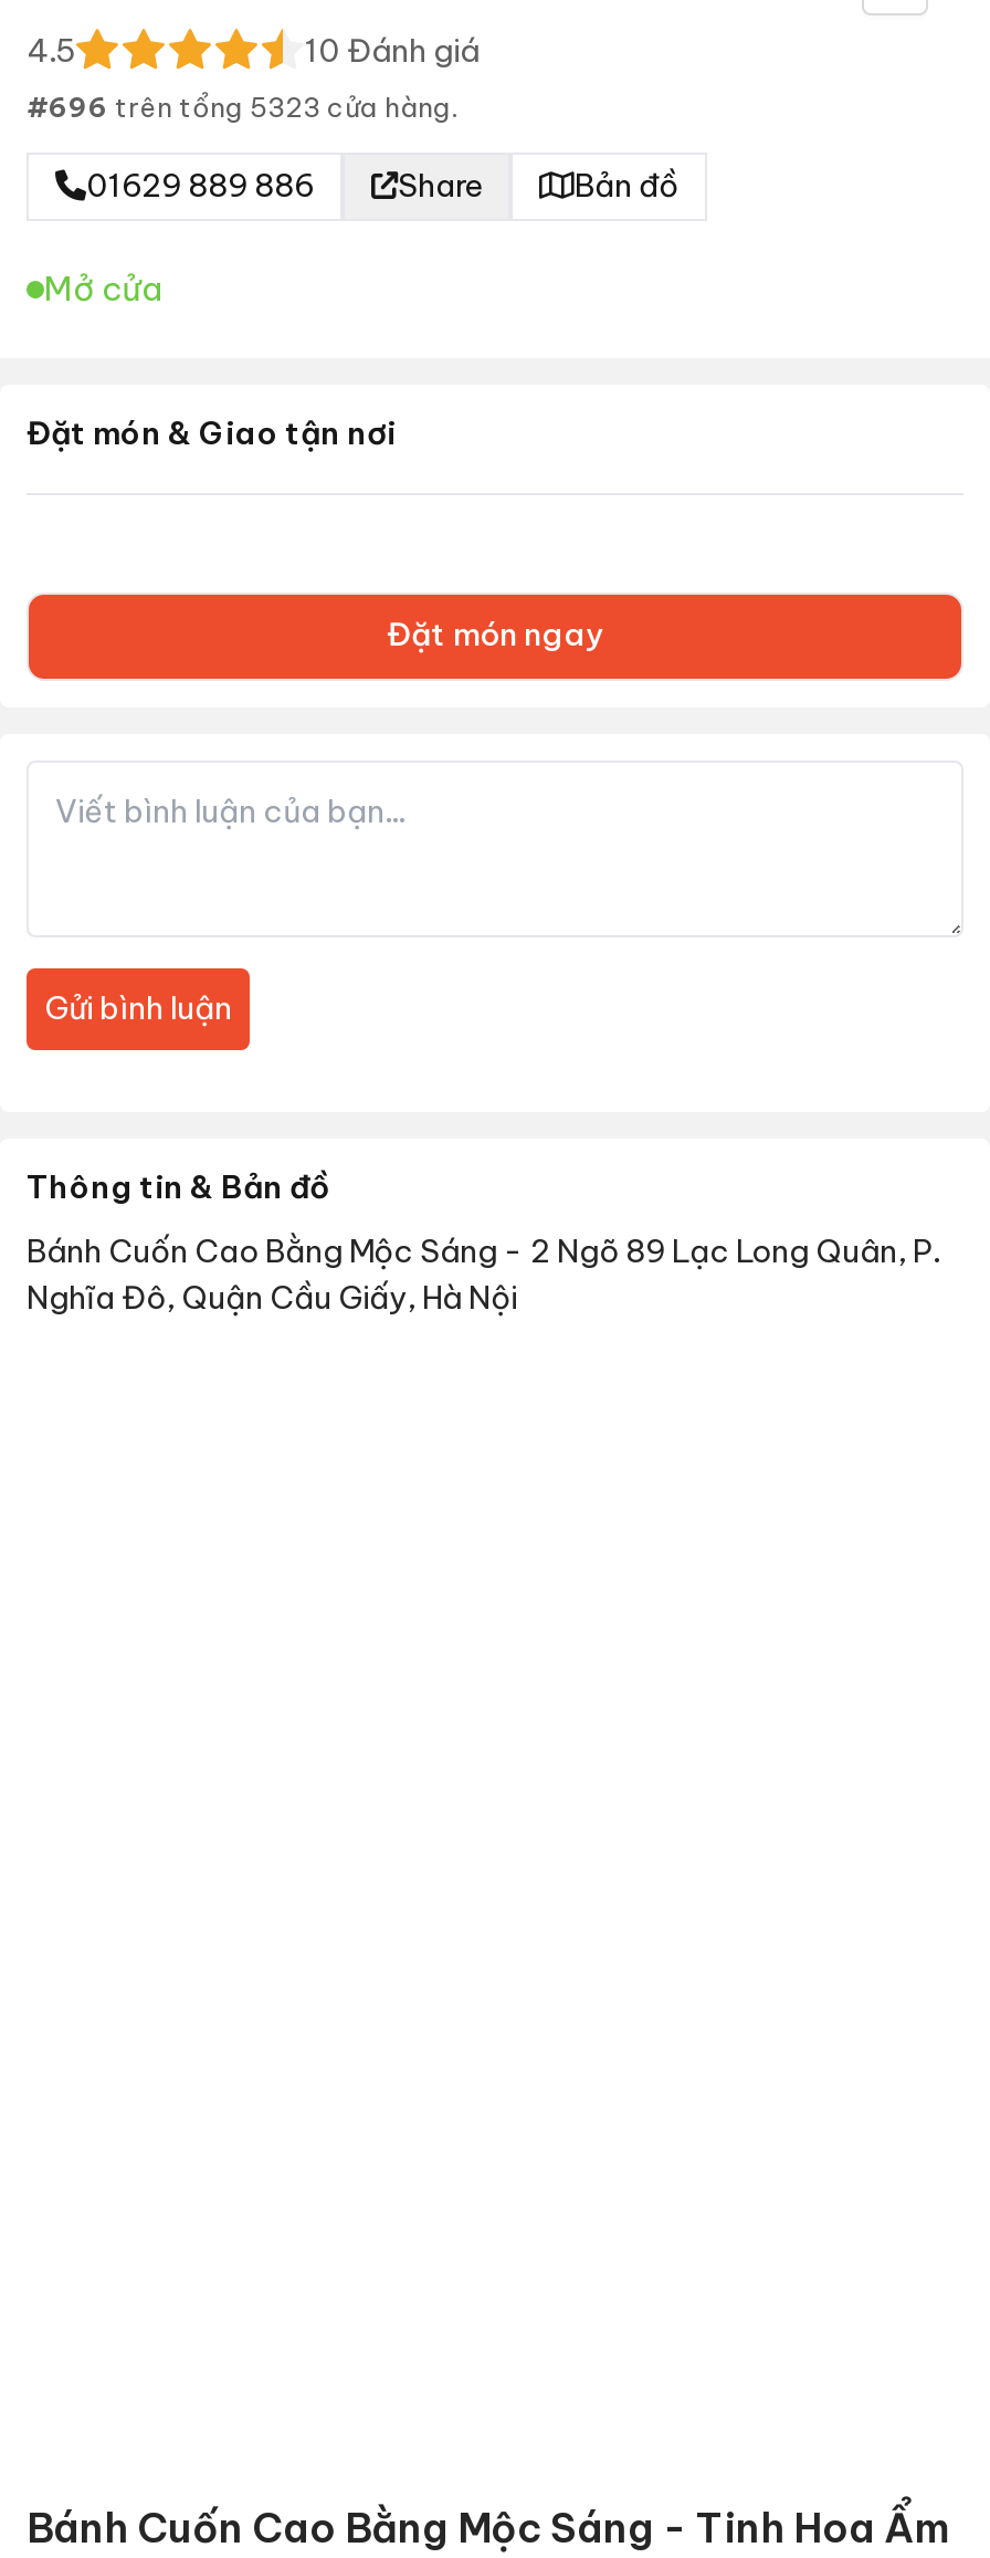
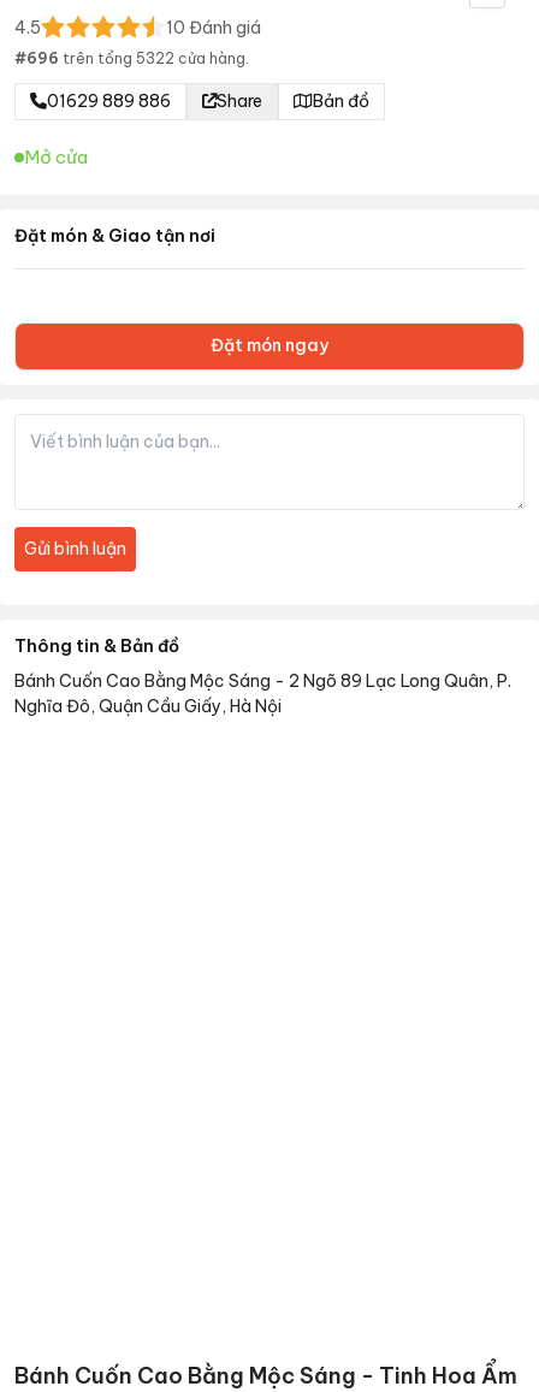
[27,90,457,123] #696 trên tổng 5323 cửa hàng. -> [14,49,249,67] #696 trên tổng 5322 cửa hàng.

